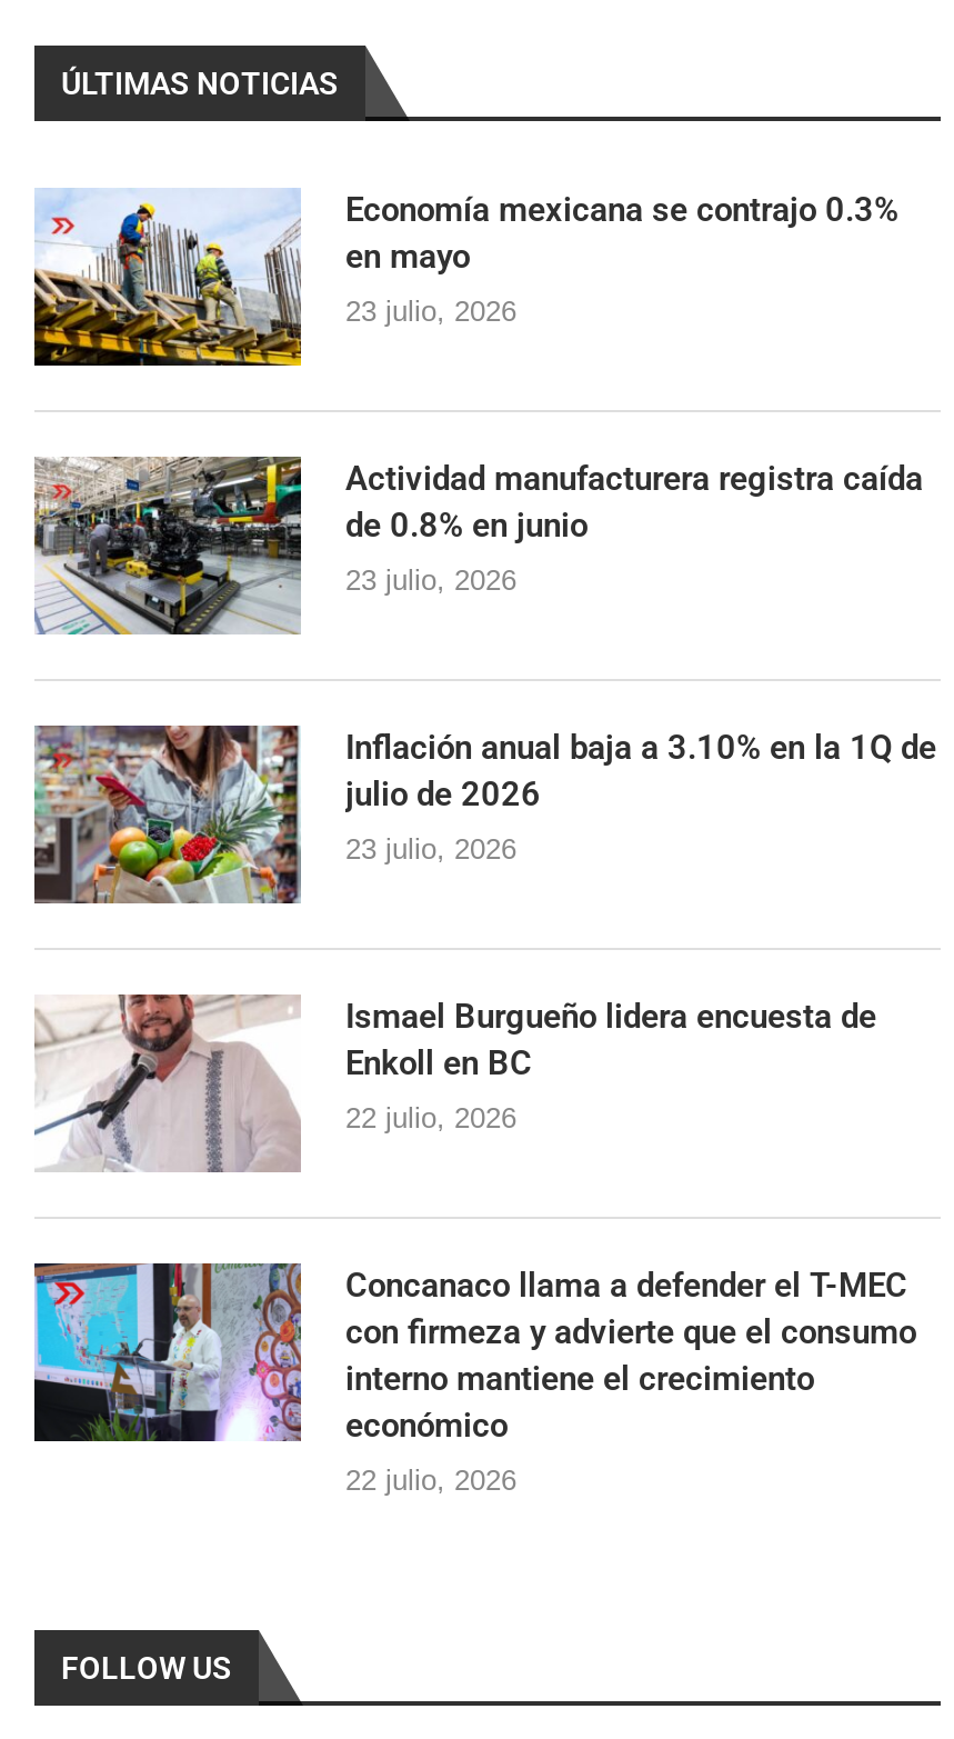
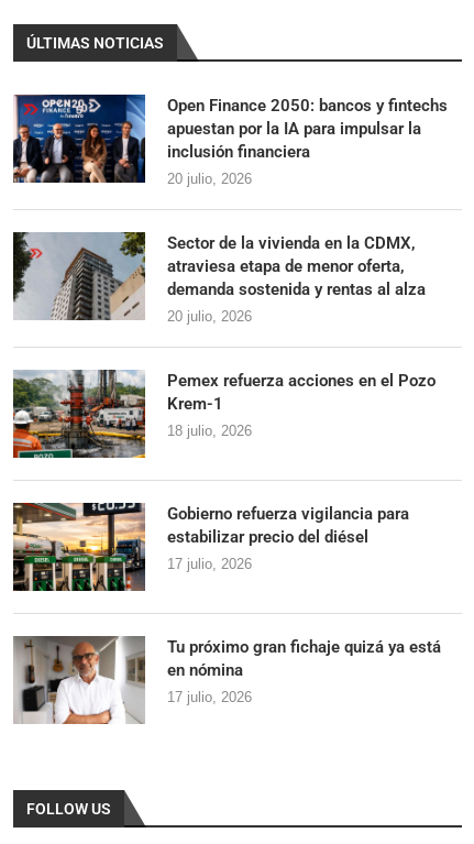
[32,188,898,368] [image] | Economía mexicana se contrajo 0.3% | en mayo | 23 julio, 2026 -> [12,94,448,187] [image] | Open Finance 2050: bancos y fintechs | apuestan por la IA para impulsar la | inclusión financiera | 20 julio, 2026
[32,454,923,643] [image] | Actividad manufacturera registra caída | de 0.8% en junio | 23 julio, 2026 -> [12,228,426,325] [image] | Sector de la vivienda en la CDMX, | atraviesa etapa de menor oferta, | demanda sostenida y rentas al alza | 20 julio, 2026
[34,723,936,921] [image] | Inflación anual baja a 3.10% en la 1Q de | julio de 2026 | 23 julio, 2026 -> [12,361,436,459] [image] | Pemex refuerza acciones en el Pozo | Krem-1 | 18 julio, 2026
[34,992,876,1190] [image] | Ismael Burgueño lidera encuesta de | Enkoll en BC | 22 julio, 2026 -> [12,494,409,592] [image] | Gobierno refuerza vigilancia para | estabilizar precio del diésel | 17 julio, 2026
[32,1261,916,1497] [image] | Concanaco llama a defender el T-MEC | con firmeza y advierte que el consumo | interno mantiene el crecimiento | económico | 22 julio, 2026 -> [12,627,441,725] [image] | Tu próximo gran fichaje quizá ya está | en nómina | 17 julio, 2026

